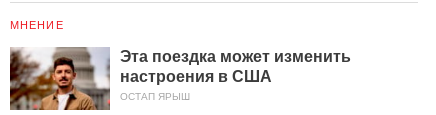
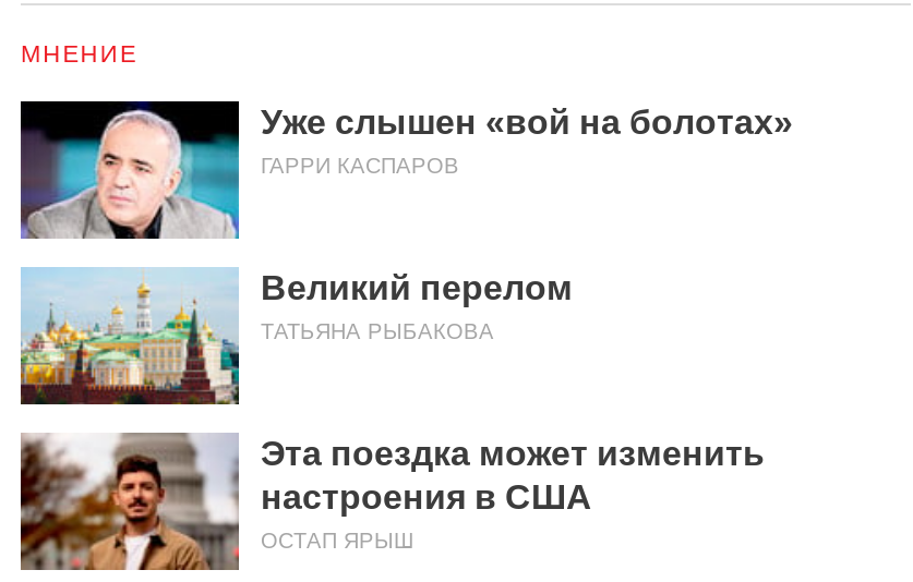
none -> [19,99,793,343] [image] | Уже слышен «вой на болотах» | ГАРРИ КАСПАРОВ | Великий перелом | ТАТЬЯНА РЫБАКОВА
none -> [19,267,241,407] [image]

